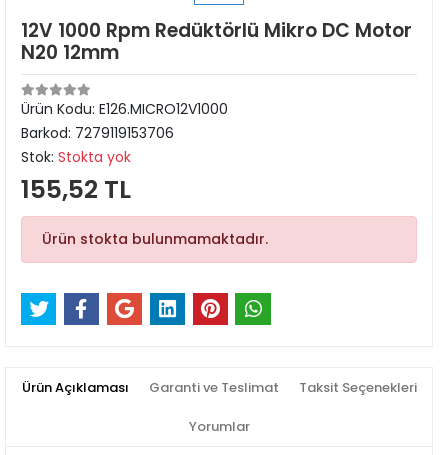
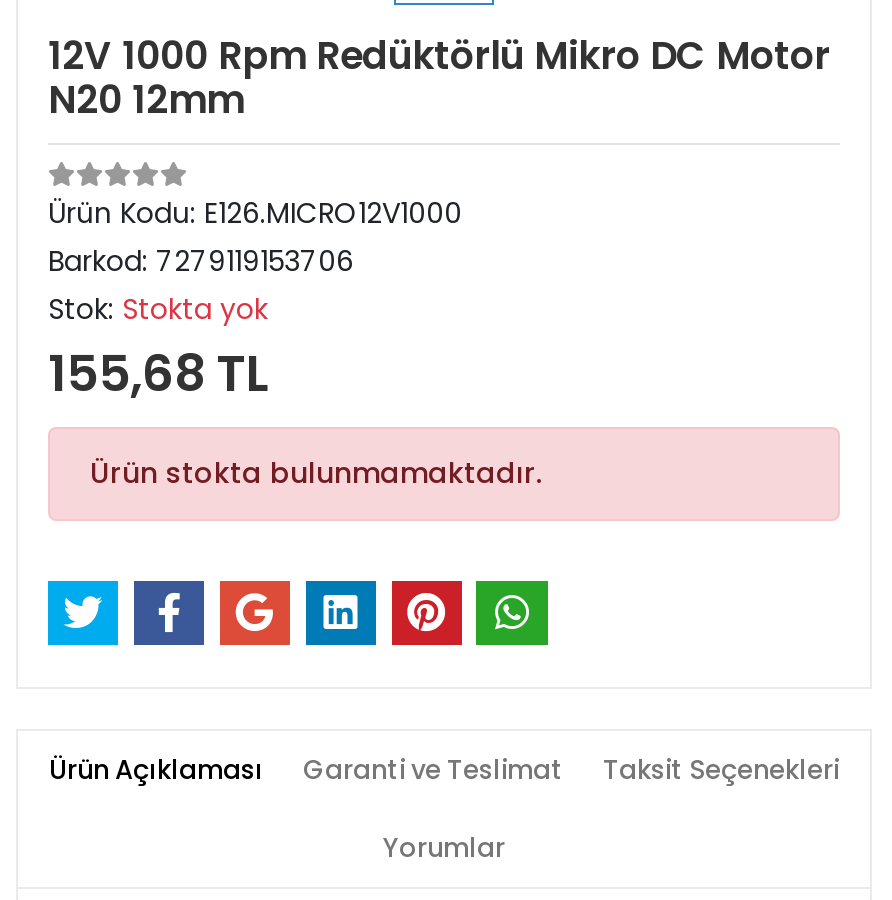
[21,172,131,207] 155,52 TL -> [48,339,270,409] 155,68 TL

